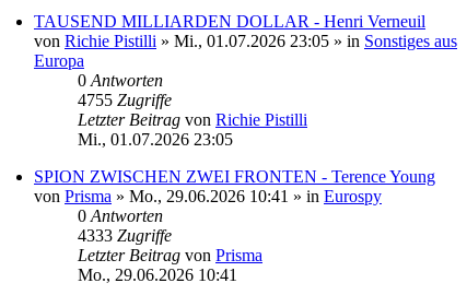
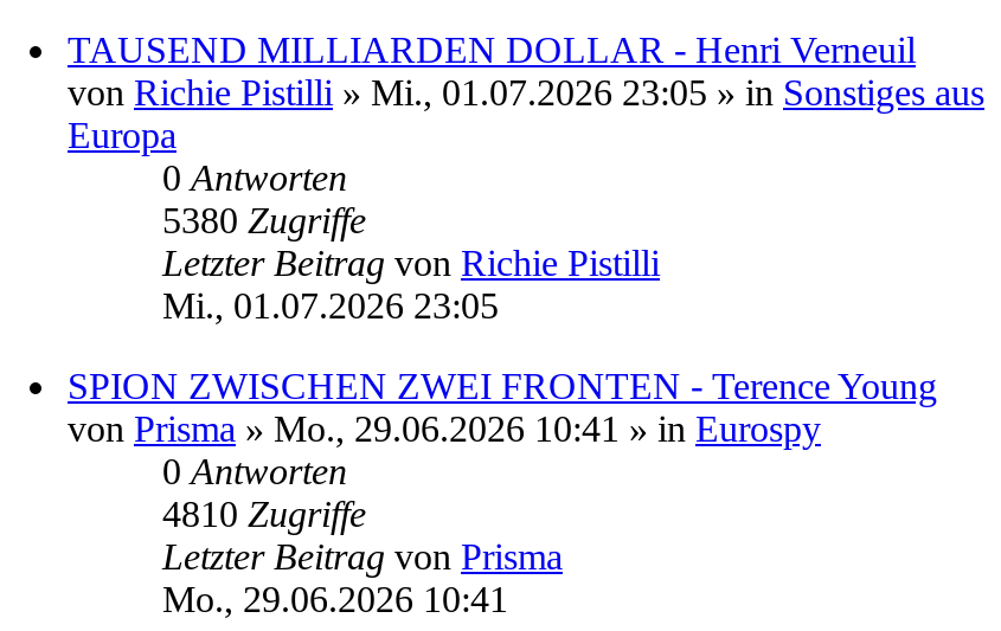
[78,91,172,109] 4755 Zugriffe -> [162,200,366,240] 5380 Zugriffe
[78,226,172,245] 4333 Zugriffe -> [162,493,366,534] 4810 Zugriffe

